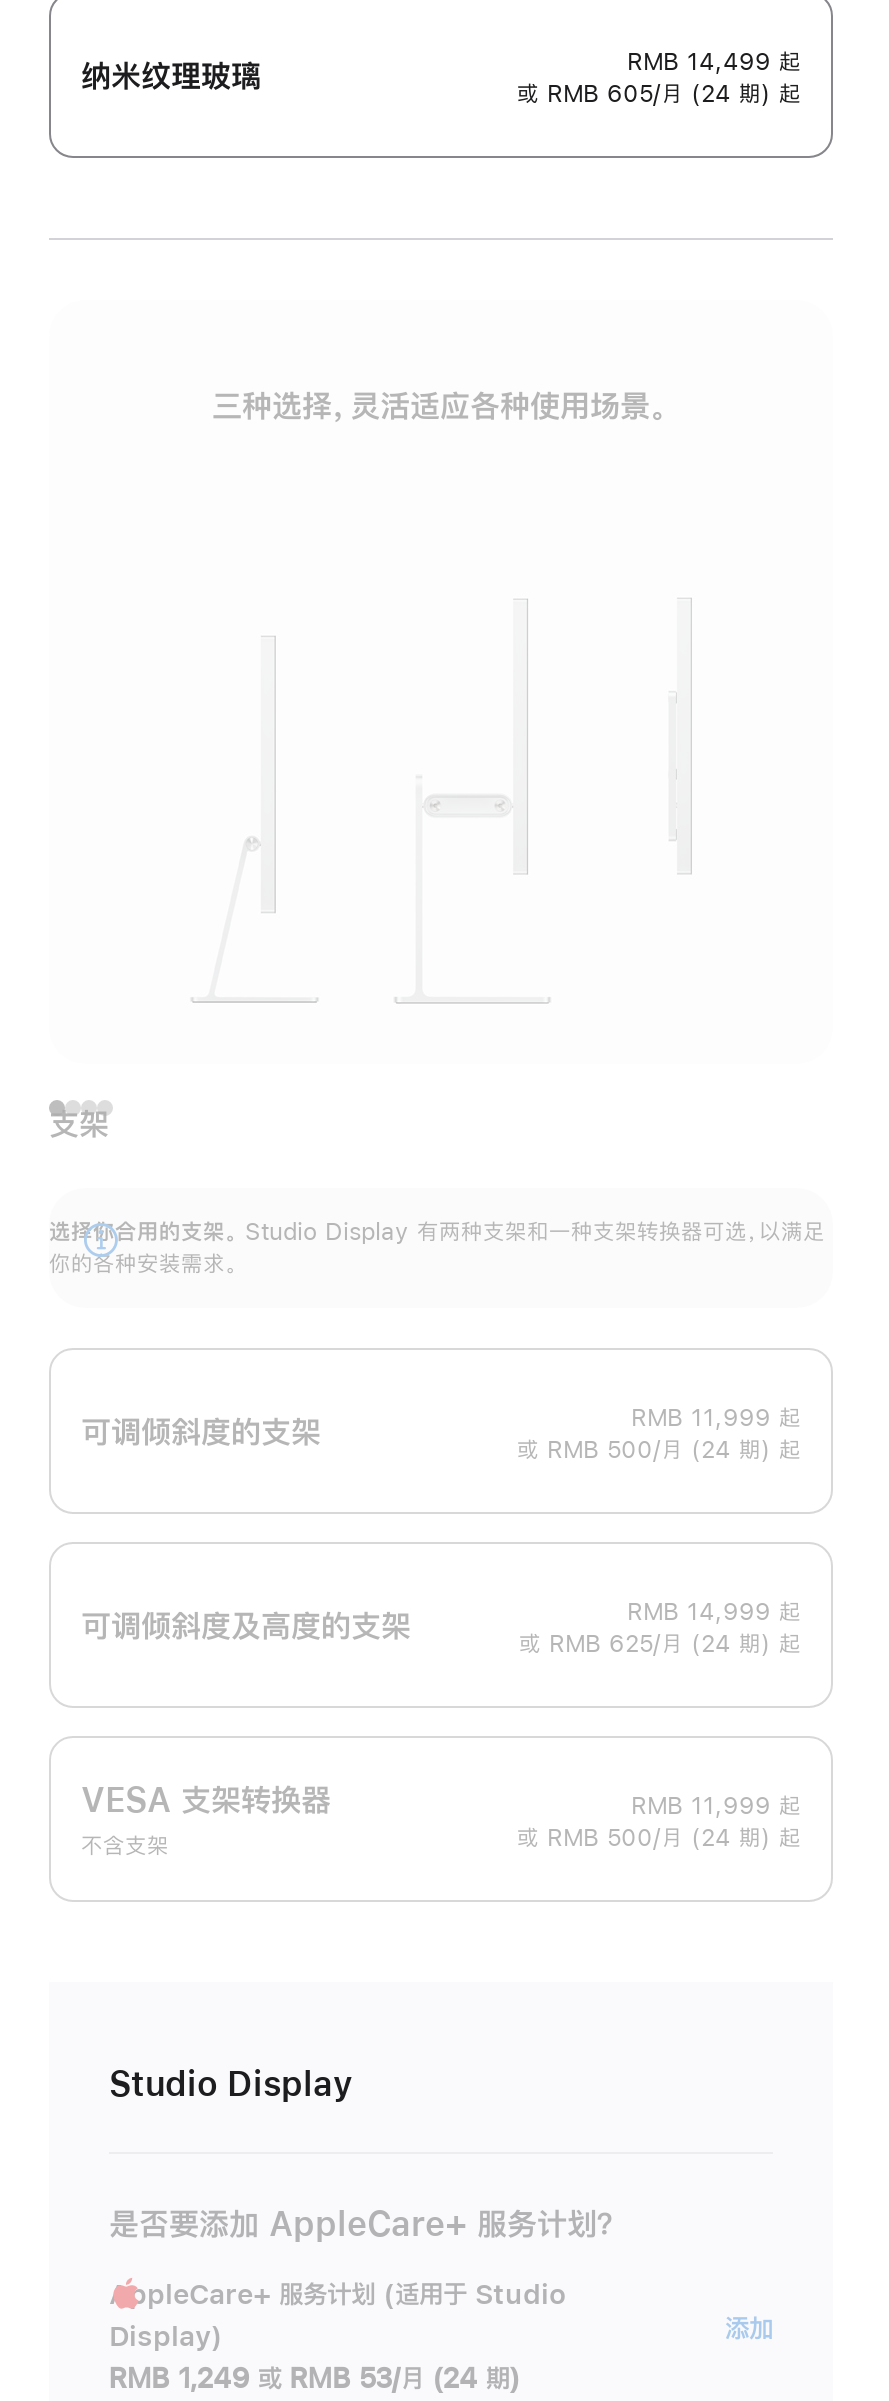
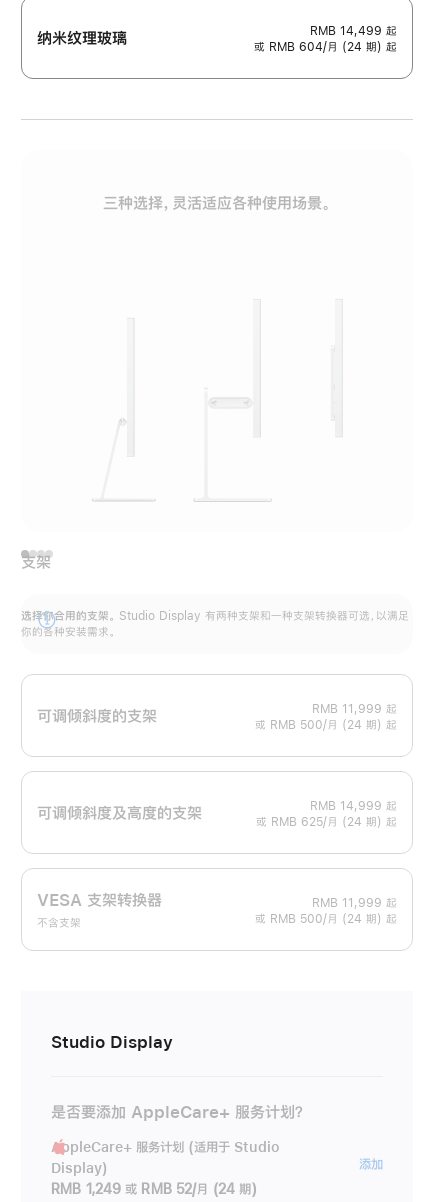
[517,82,801,106] 或 RMB 605/月 (24 期) 起 -> [254,41,397,53] 或 RMB 604/月 (24 期) 起
[109,2365,520,2393] RMB 1,249 或 RMB 53/月 (24 期) -> [51,1182,257,1196] RMB 1,249 或 RMB 52/月 (24 期)

